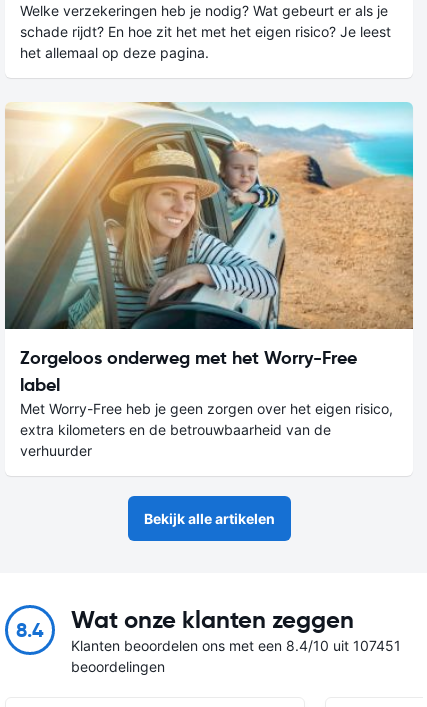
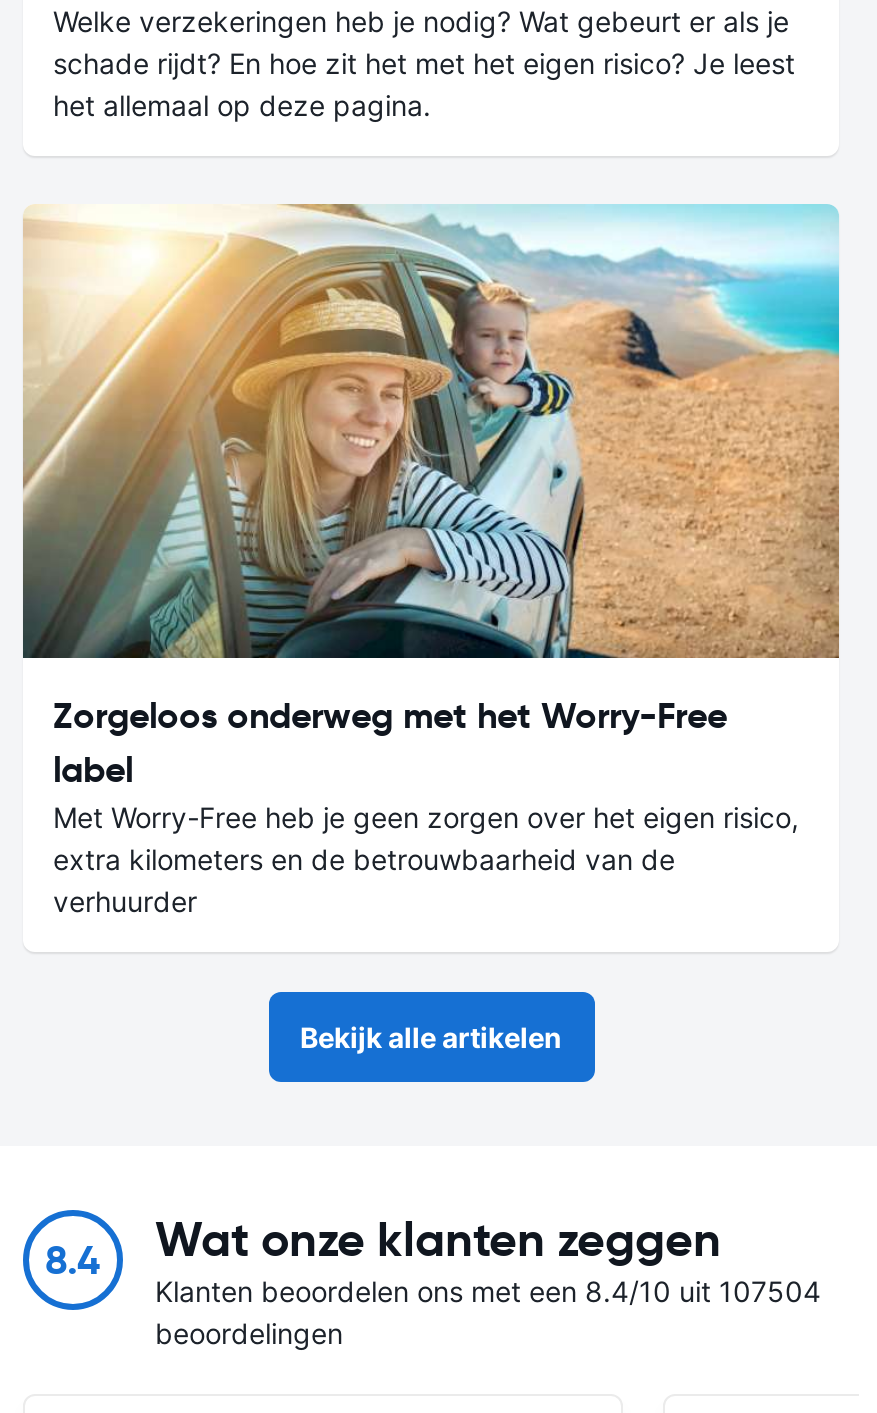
[71,637,401,654] Klanten beoordelen ons met een 8.4/10 uit 107451 -> [155,1274,821,1308] Klanten beoordelen ons met een 8.4/10 uit 107504

